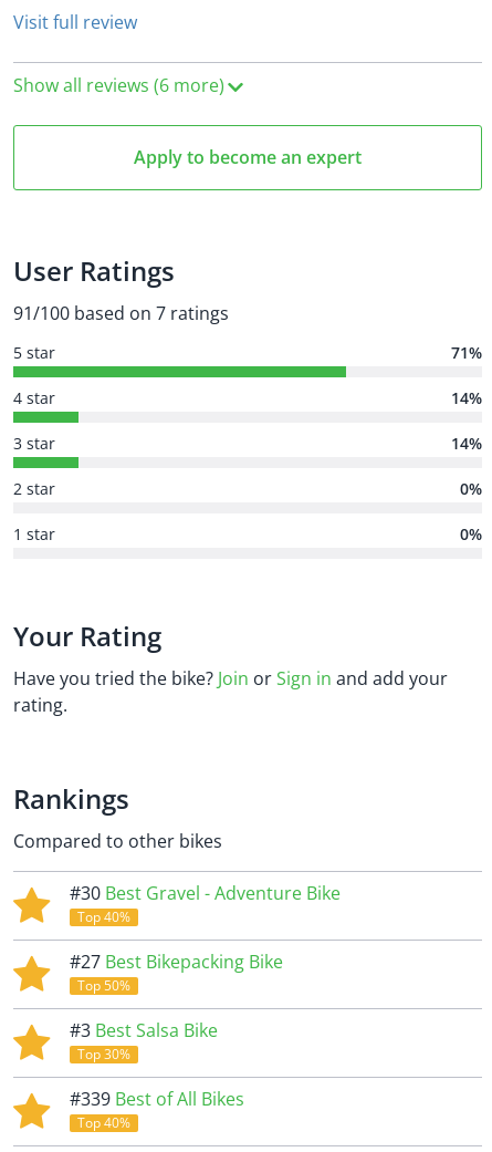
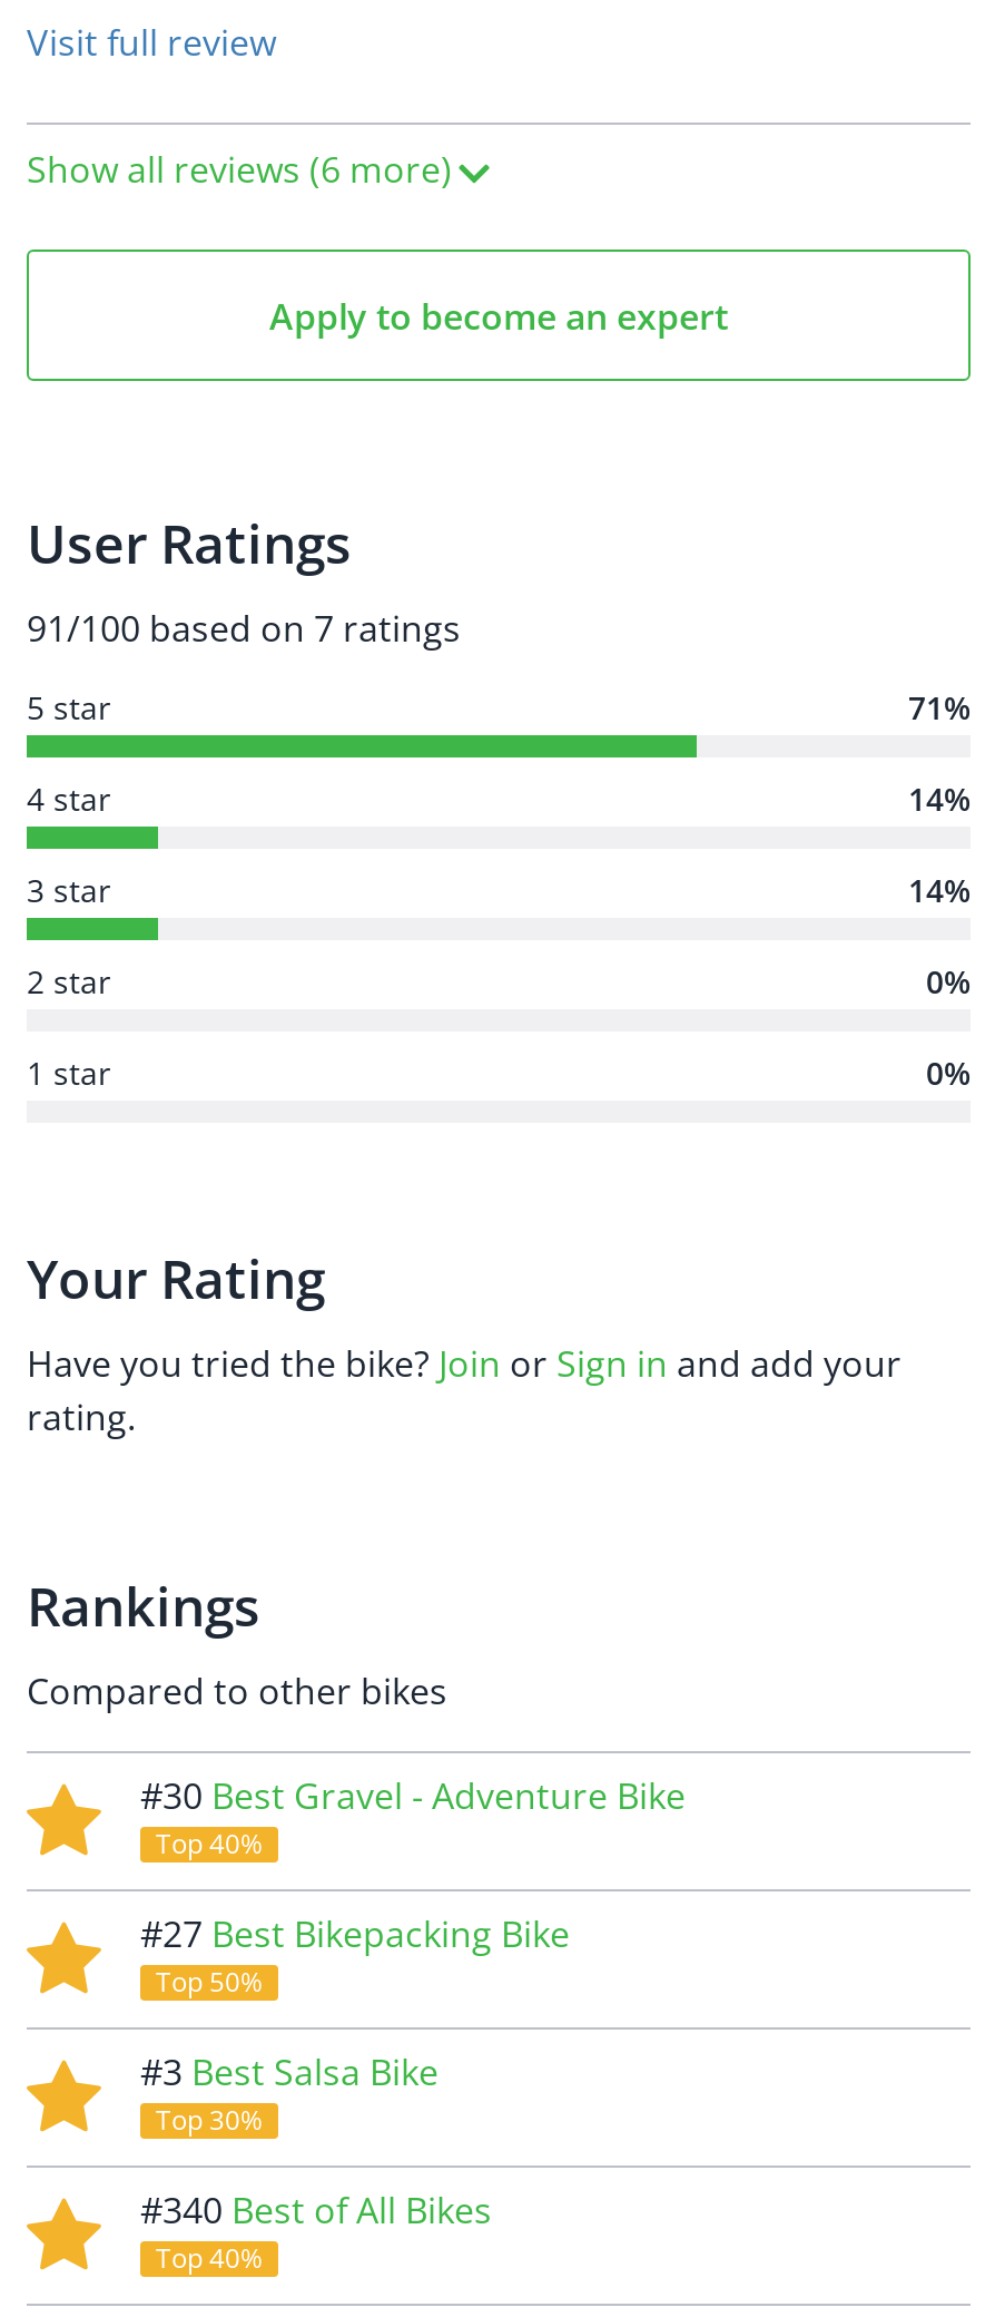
[70,1086,244,1111] #339 Best of All Bikes -> [140,2185,492,2234] #340 Best of All Bikes

